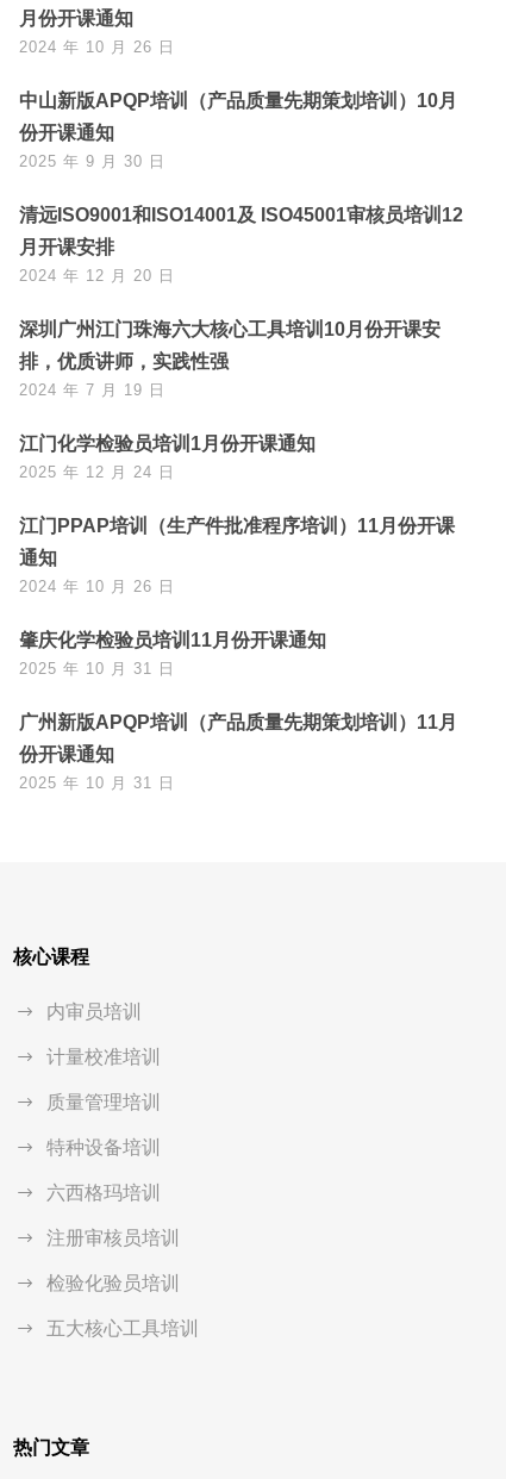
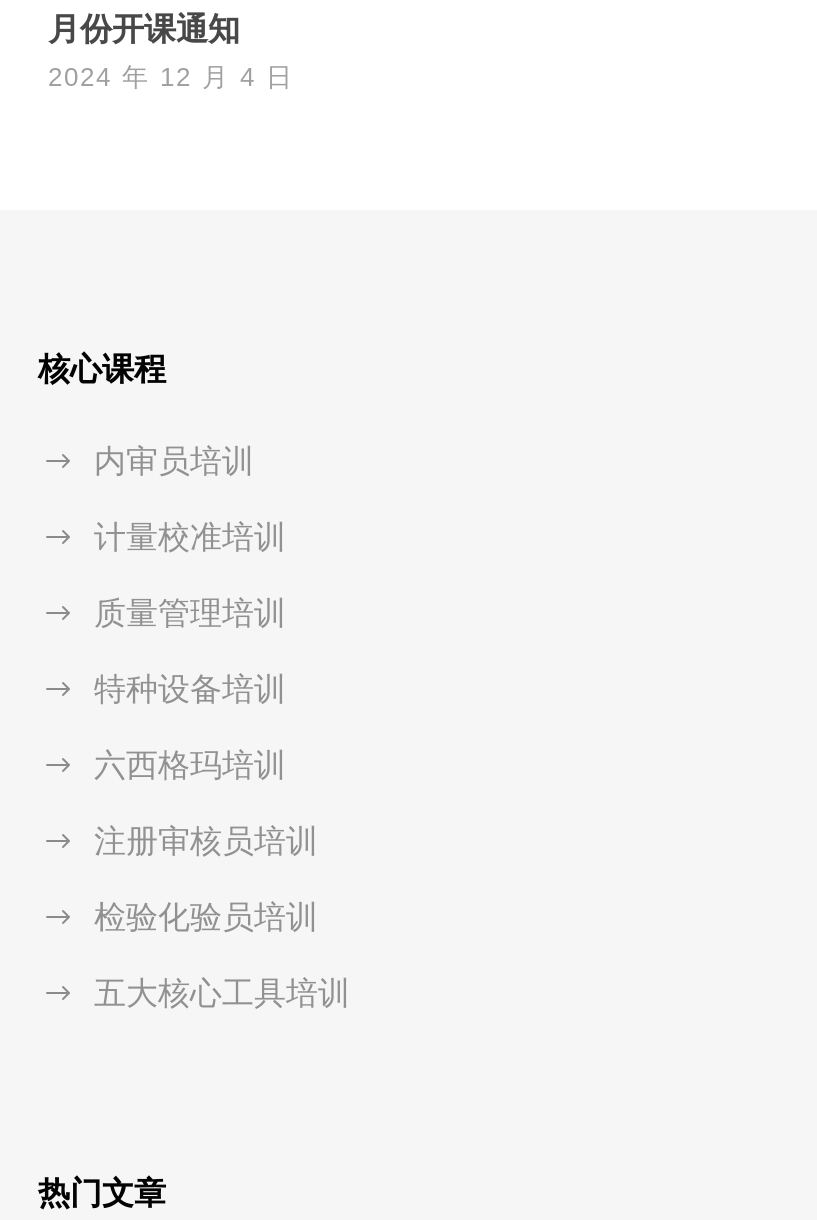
[19,38,463,792] 2024 年 10 月 26 日 | 中山新版APQP培训（产品质量先期策划培训）10月 | 份开课通知 | 2025 年 9 月 30 日 | 清远ISO9001和ISO14001及 ISO45001审核员培训12 | 月开课安排 | 2024 年 12 月 20 日 | 深圳广州江门珠海六大核心工具培训10月份开课安 | 排，优质讲师，实践性强 | 2024 年 7 月 19 日 | 江门化学检验员培训1月份开课通知 | 2025 年 12 月 24 日 | 江门PPAP培训（生产件批准程序培训）11月份开课 | 通知 | 2024 年 10 月 26 日 | 肇庆化学检验员培训11月份开课通知 | 2025 年 10 月 31 日 | 广州新版APQP培训（产品质量先期策划培训）11月 | 份开课通知 | 2025 年 10 月 31 日 -> [48,62,294,92] 2024 年 12 月 4 日

